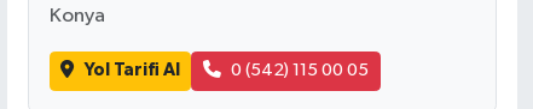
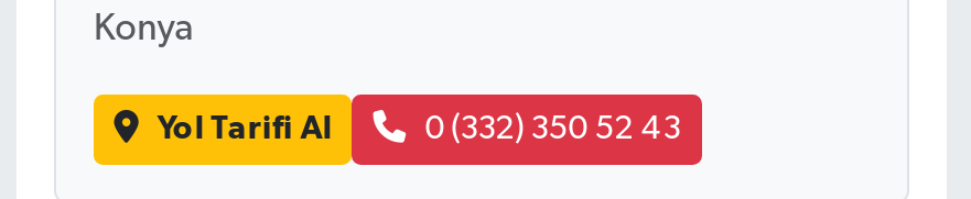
[231,61,369,79] 0 (542) 115 00 05 -> [425,112,680,145] 0 (332) 350 52 43

